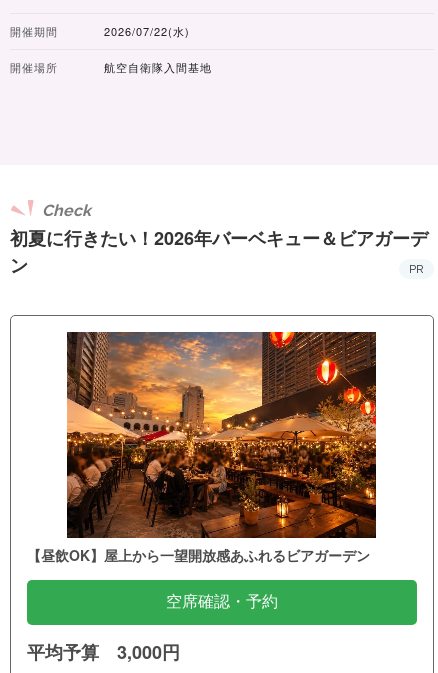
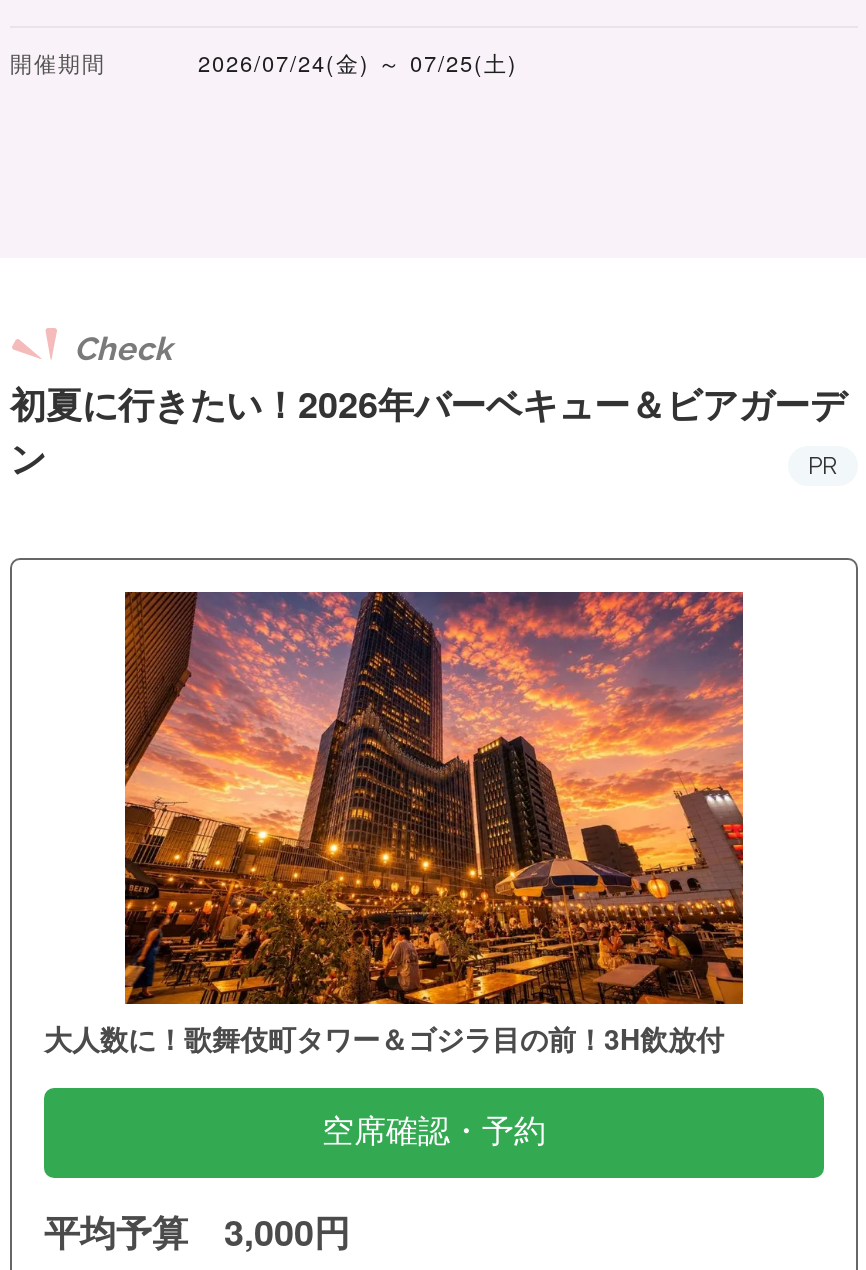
[10,23,212,75] 2026/07/22(水) | 開催場所 | 航空自衛隊入間基地 -> [198,46,518,78] 2026/07/24(金) ～ 07/25(土)
[27,331,377,565] [image] | 【昼飲OK】屋上から一望開放感あふれるビアガーデン -> [44,589,746,1057] [image] | 大人数に！歌舞伎町タワー＆ゴジラ目の前！3H飲放付

